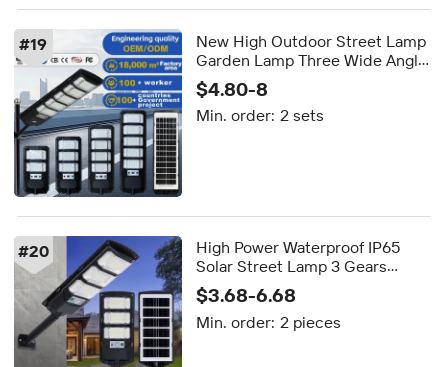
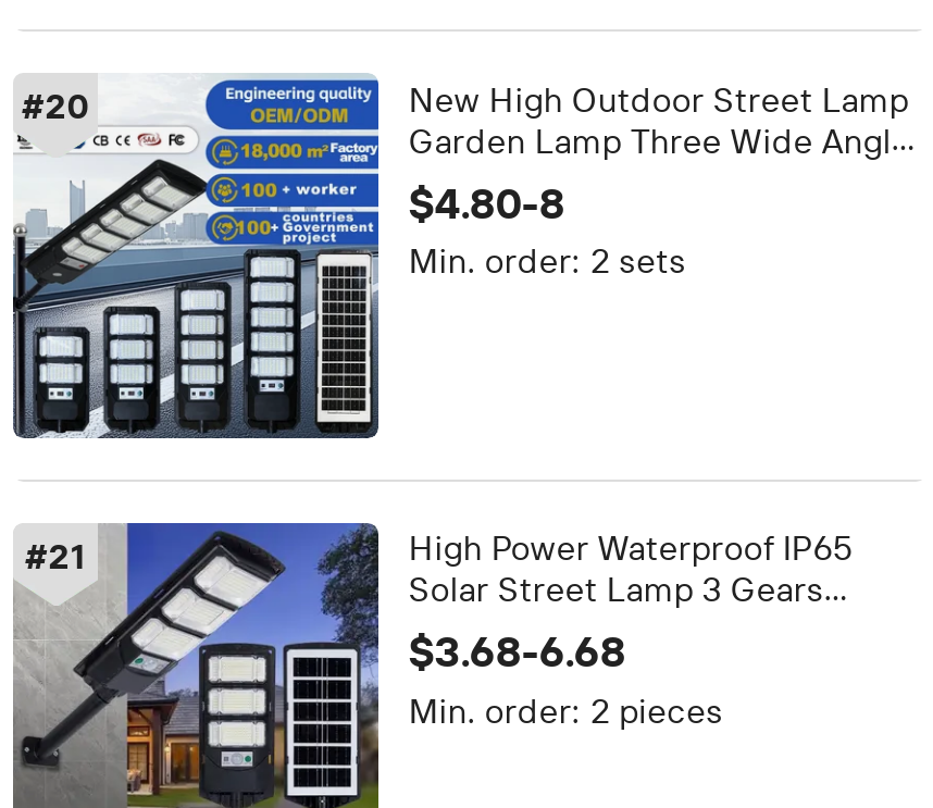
[19,35,47,54] #19 -> [22,86,89,127] #20
[18,242,49,261] #20 -> [25,535,86,577] #21

